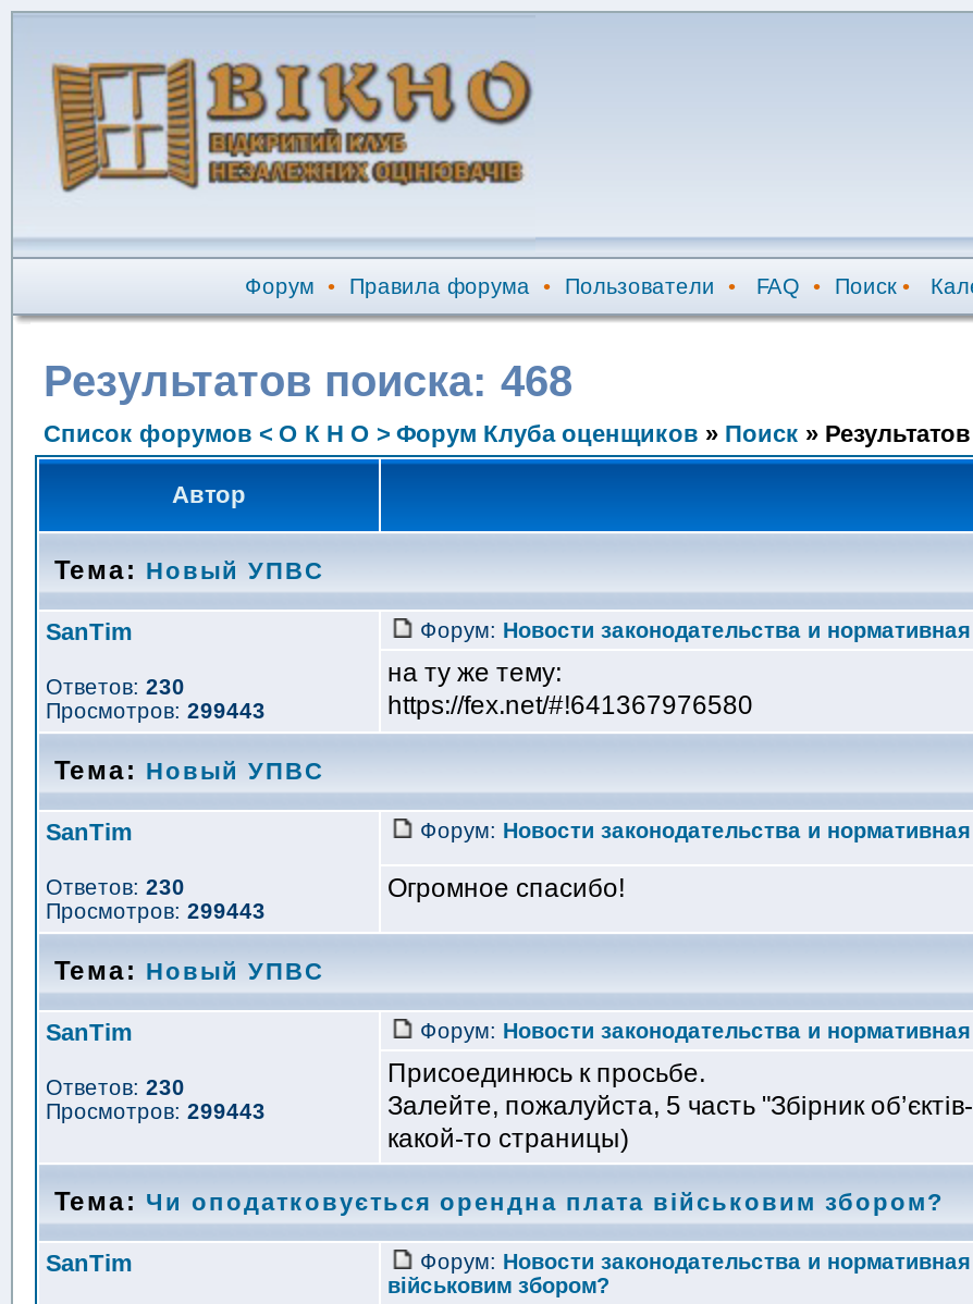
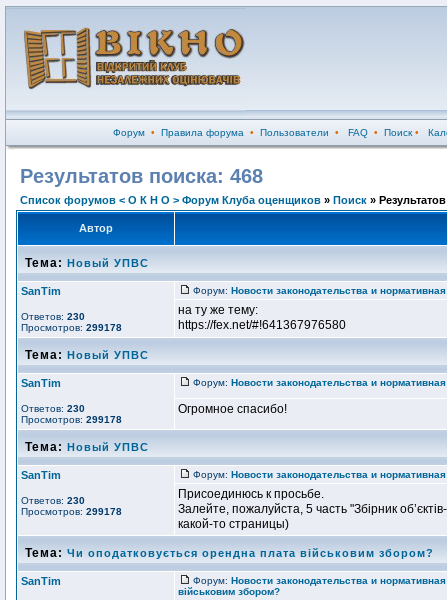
[46,699,266,723] Просмотров: 299443 -> [21,322,122,333] Просмотров: 299178
[46,899,266,923] Просмотров: 299443 -> [21,414,122,425] Просмотров: 299178
[46,1099,266,1123] Просмотров: 299443 -> [21,506,122,517] Просмотров: 299178

